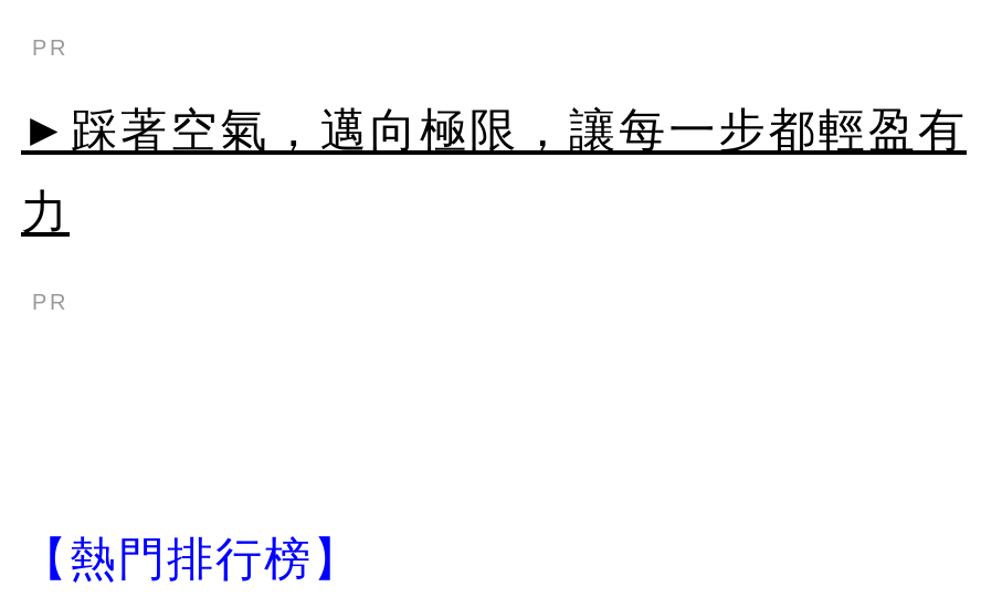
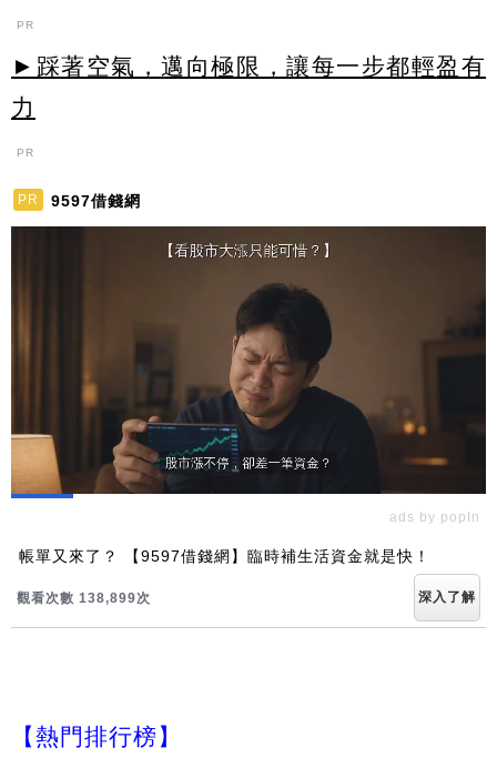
none -> [10,225,487,606] [image] | ads by popIn | 帳單又來了？ 【9597借錢網】臨時補生活資金就是快！ | 觀看次數 138,899次 | 深入了解
none -> [18,192,141,209] PR | 9597借錢網

